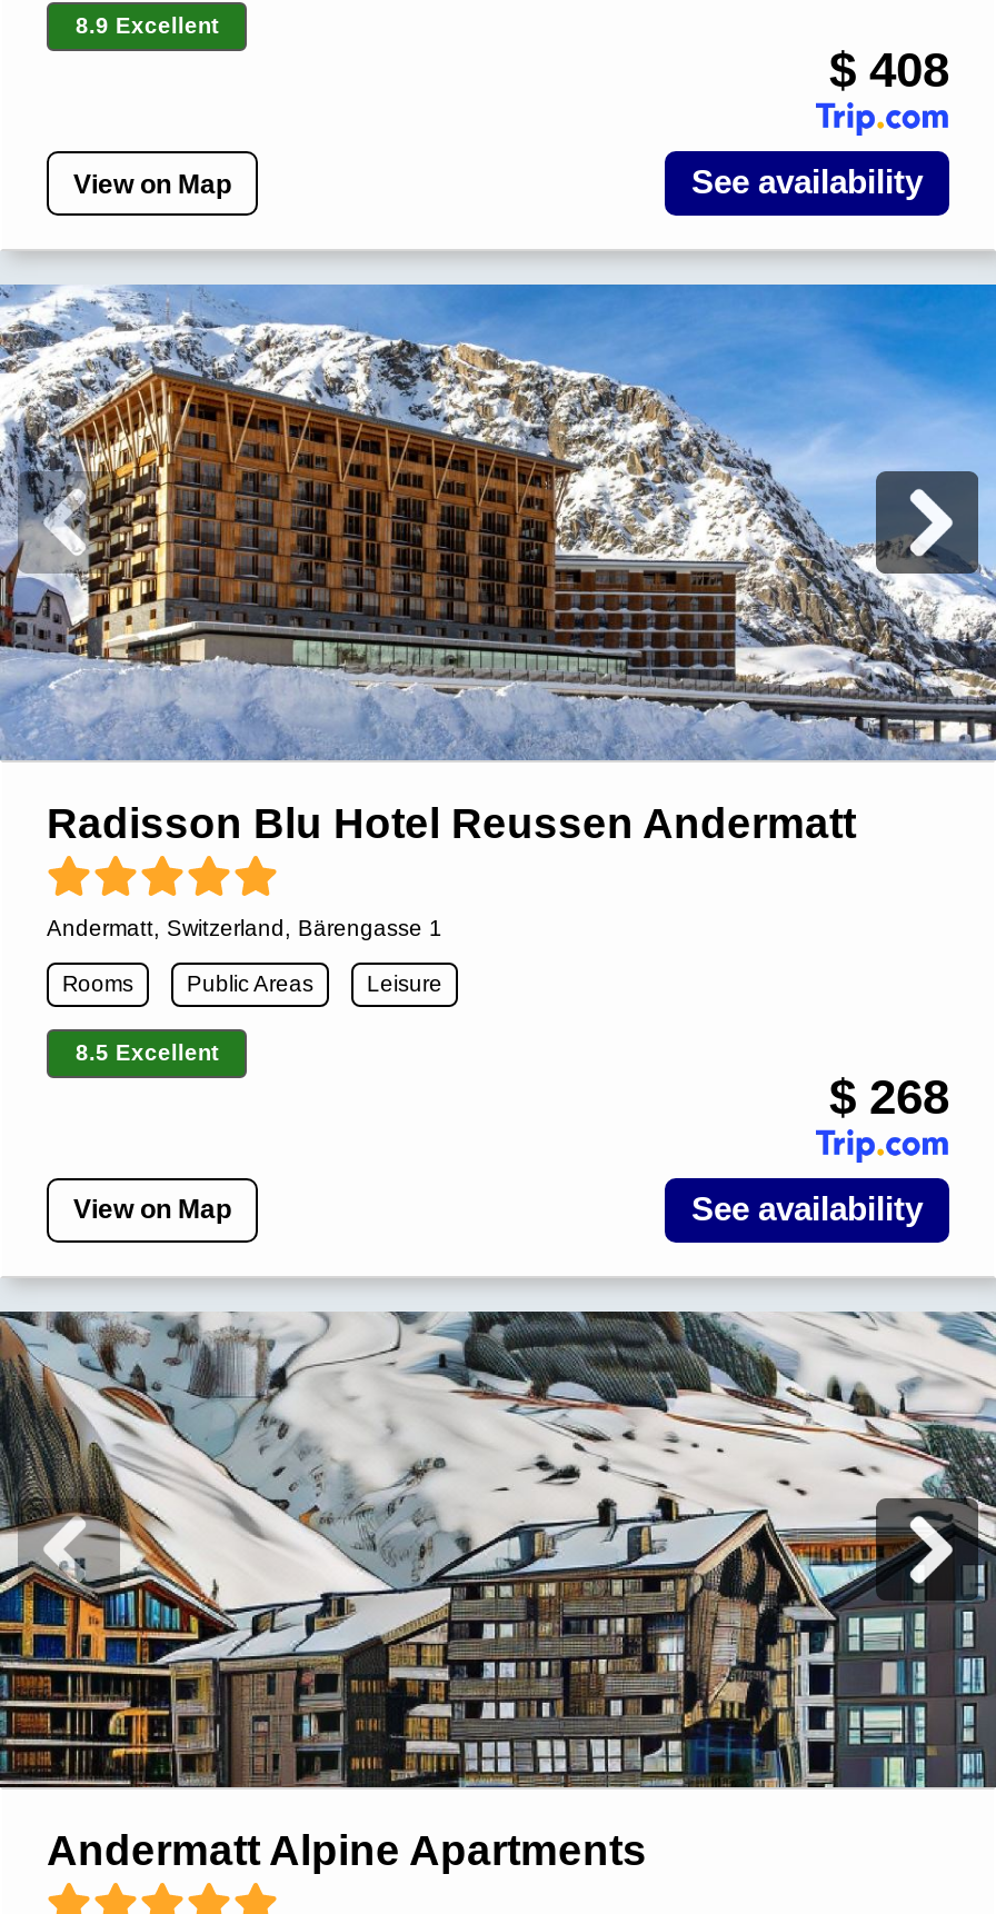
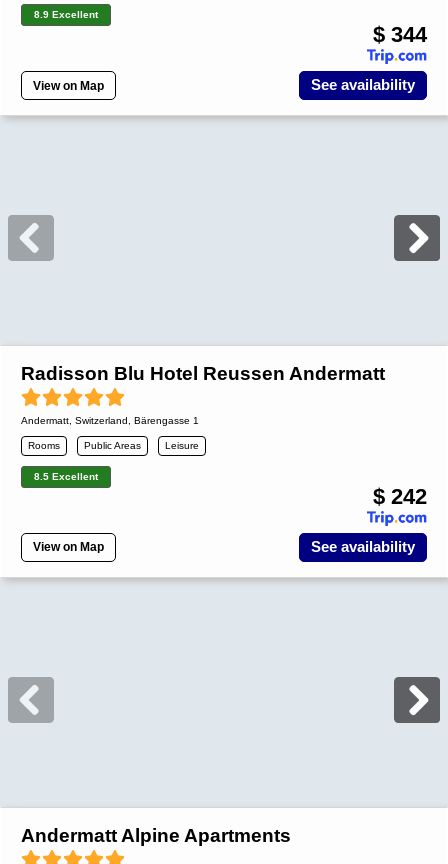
[829,43,949,98] $ 408 -> [373,22,427,47] $ 344
[7,282,989,760] [image] -> none
[829,1069,949,1125] $ 268 -> [373,484,427,509] $ 242
[7,1309,989,1790] [image] -> none

